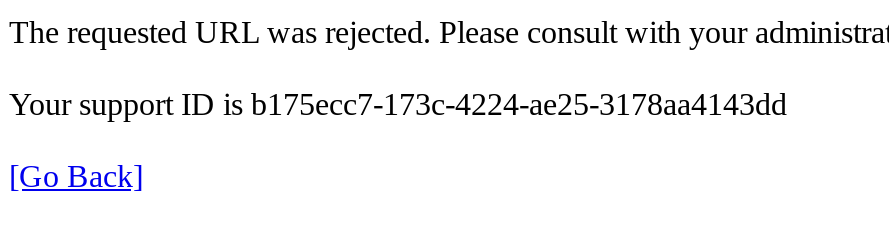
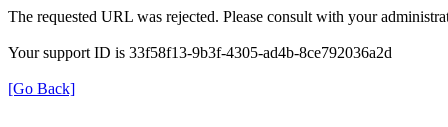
[9,87,787,121] Your support ID is b175ecc7-173c-4224-ae25-3178aa4143dd -> [8,44,392,61] Your support ID is 33f58f13-9b3f-4305-ad4b-8ce792036a2d

